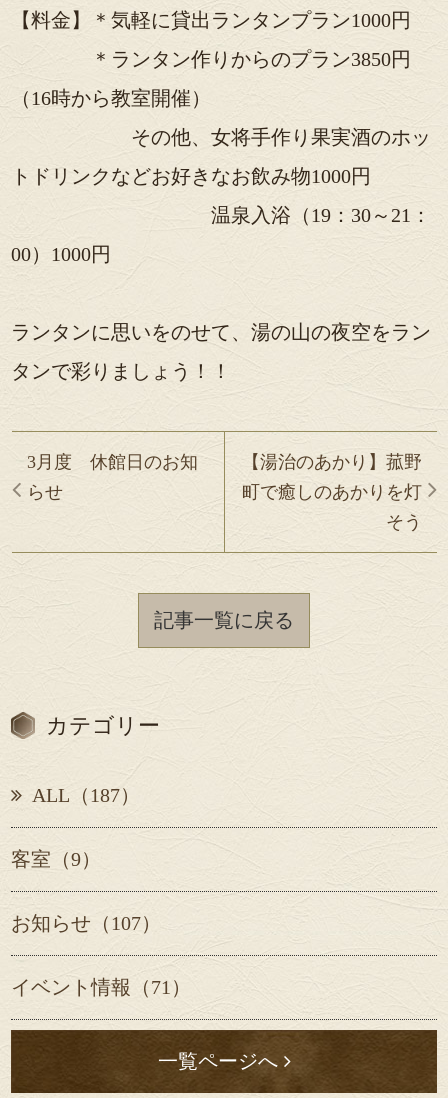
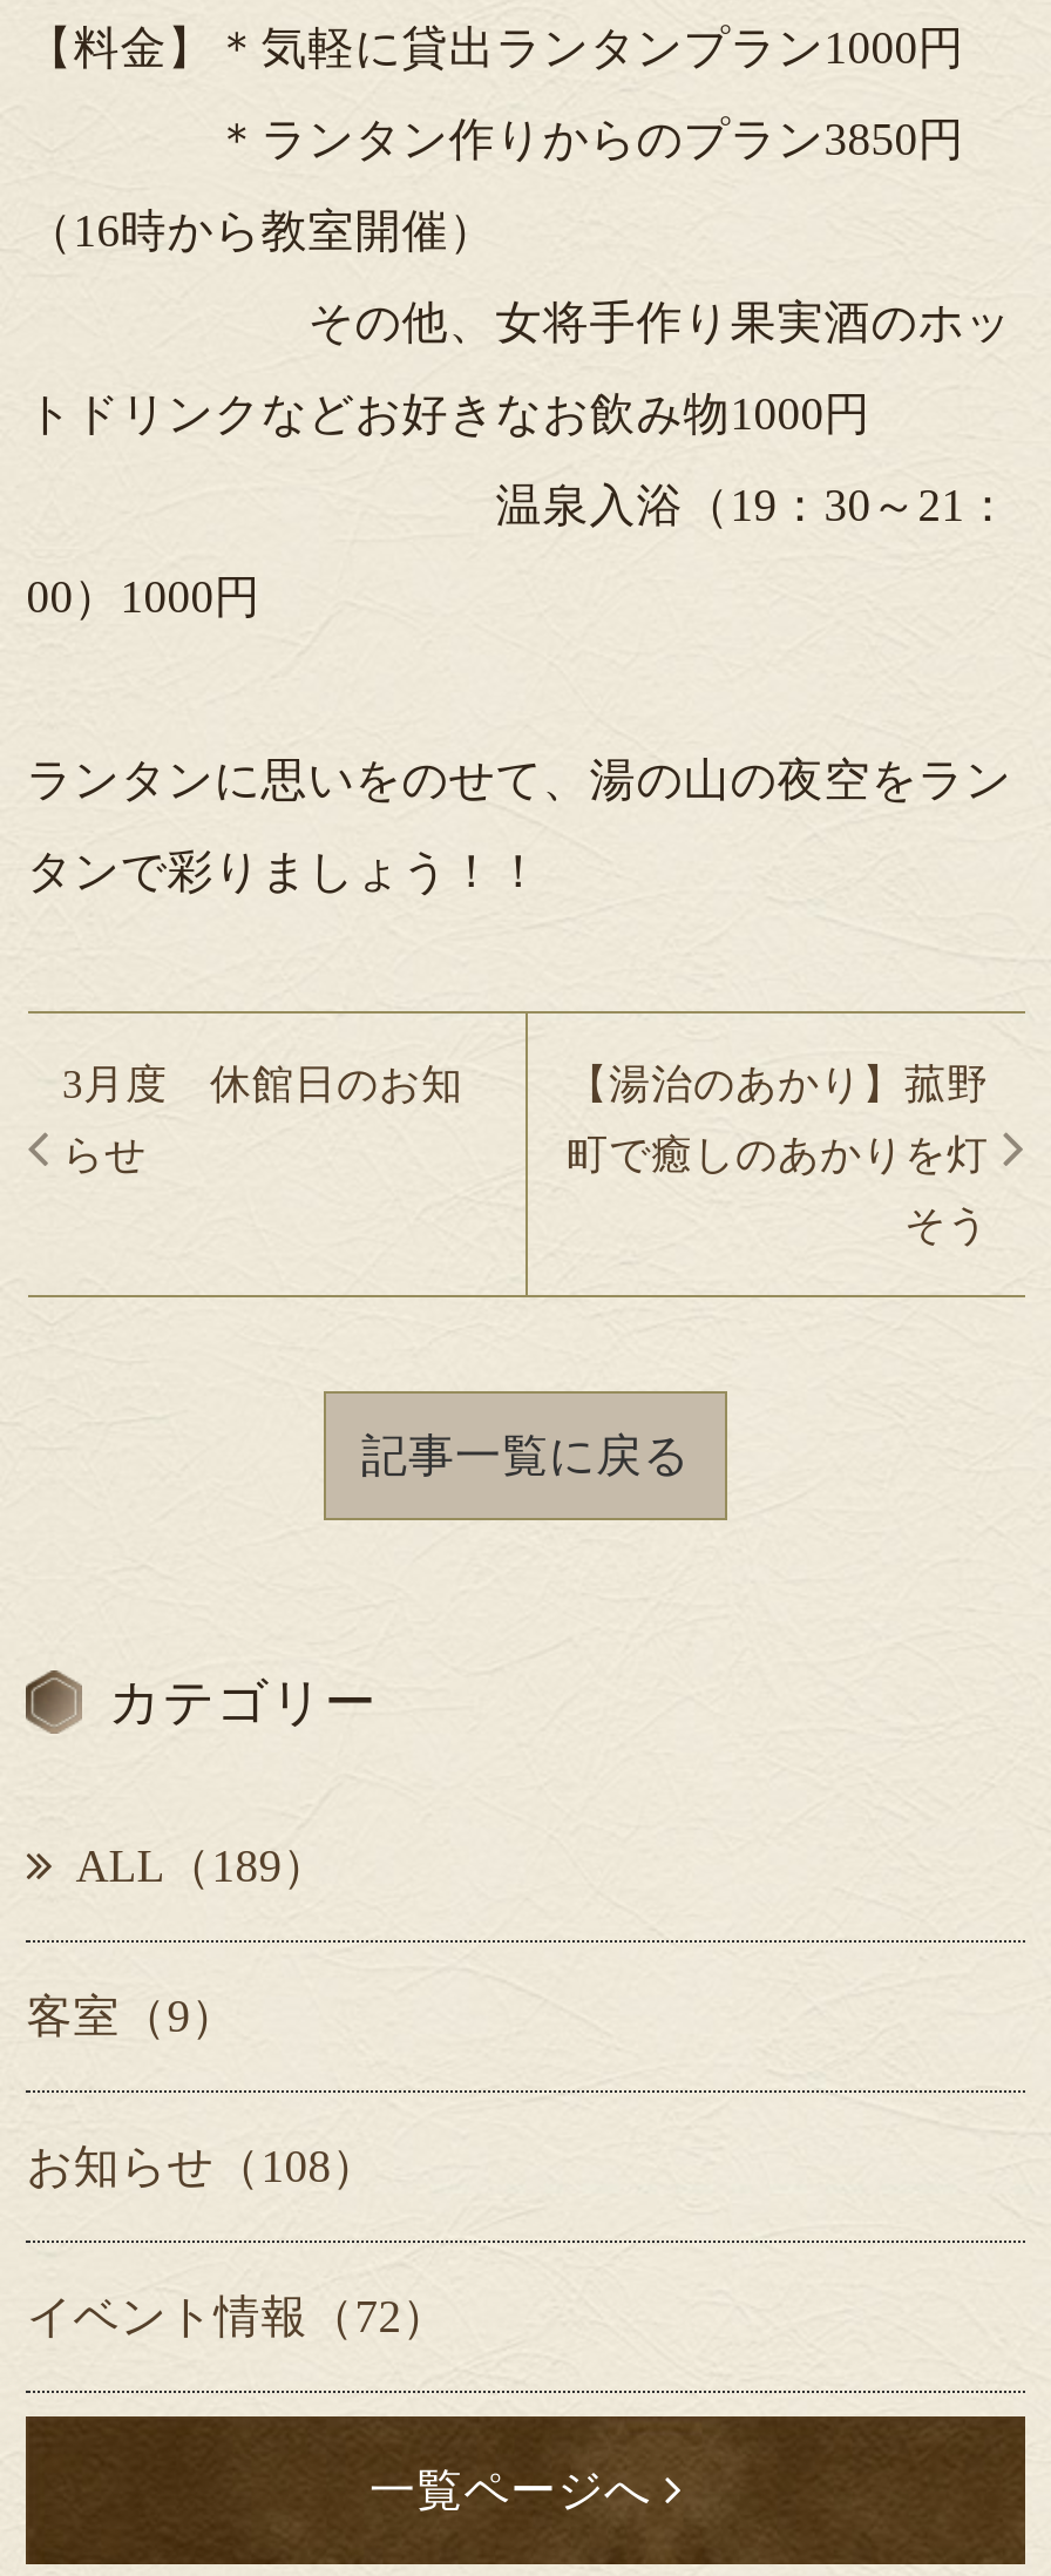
[32,784,140,806] ALL（187） -> [76,1839,329,1890] ALL（189）
[11,912,161,934] お知らせ（107） -> [26,2139,378,2191] お知らせ（108）
[11,976,191,998] イベント情報（71） -> [26,2289,449,2341] イベント情報（72）

